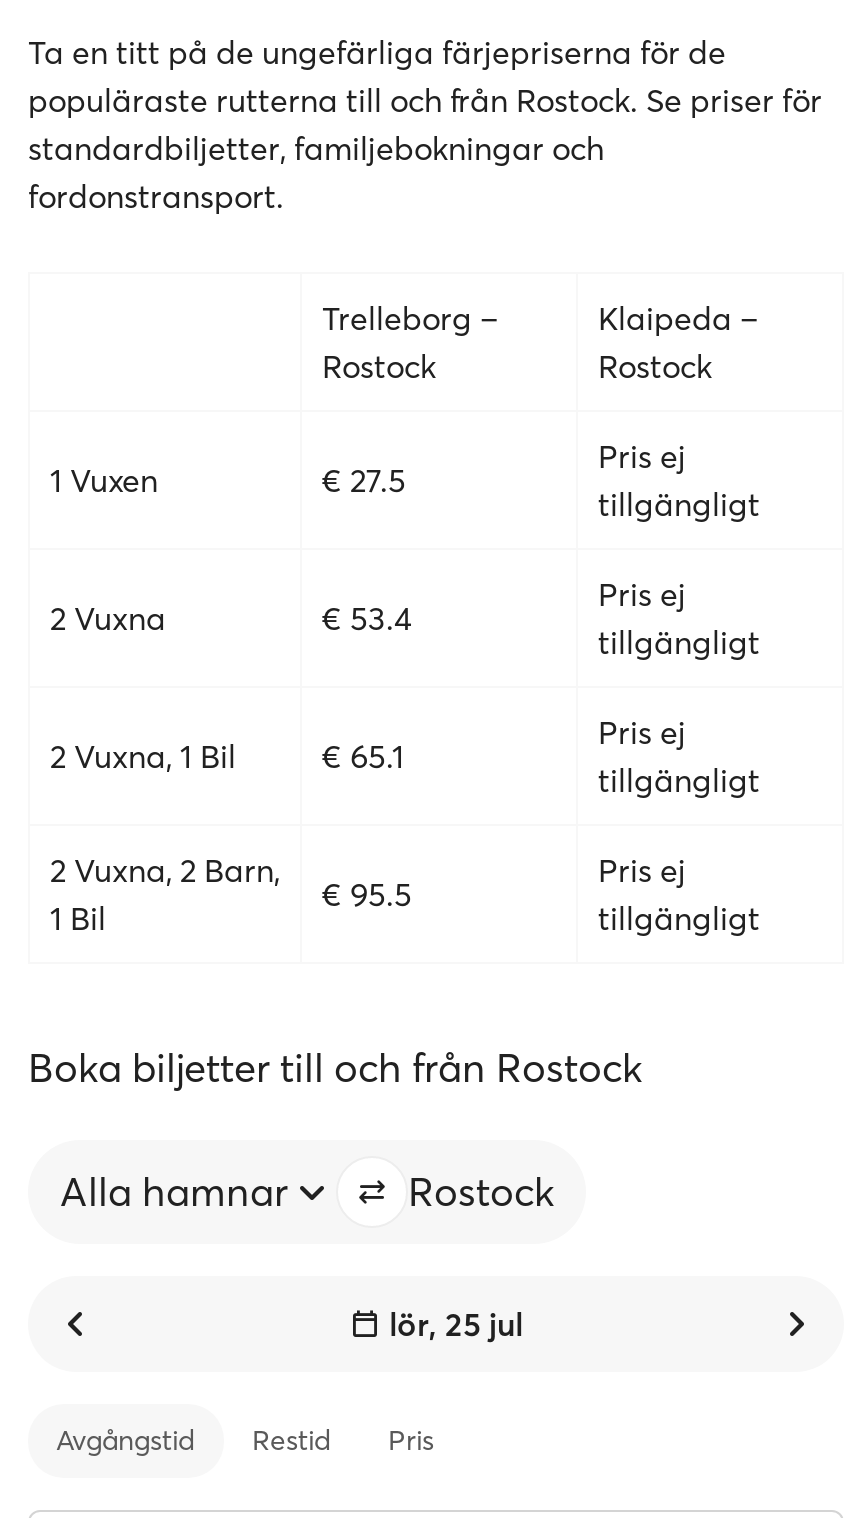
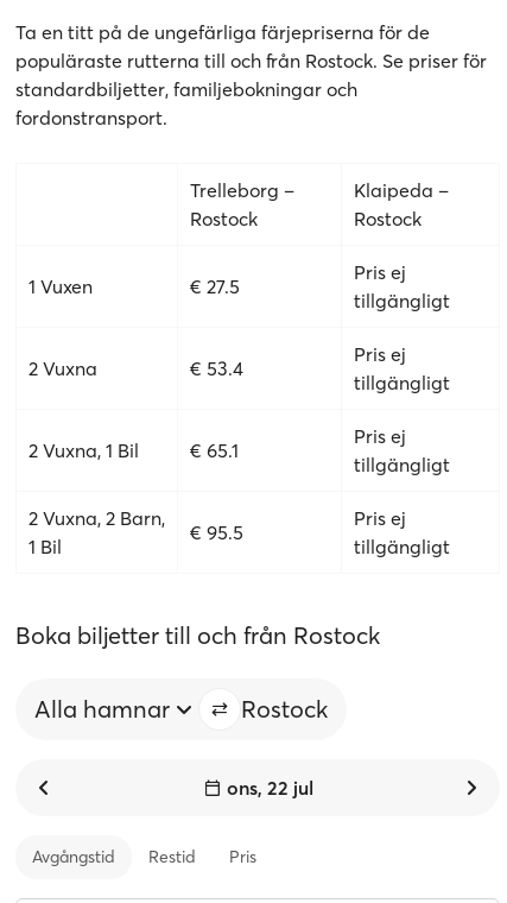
[389,1304,523,1344] lör, 25 jul -> [226,776,313,800] ons, 22 jul

